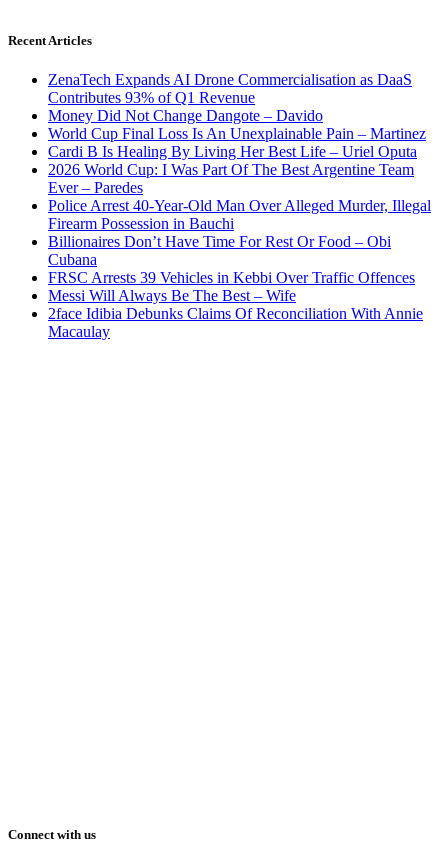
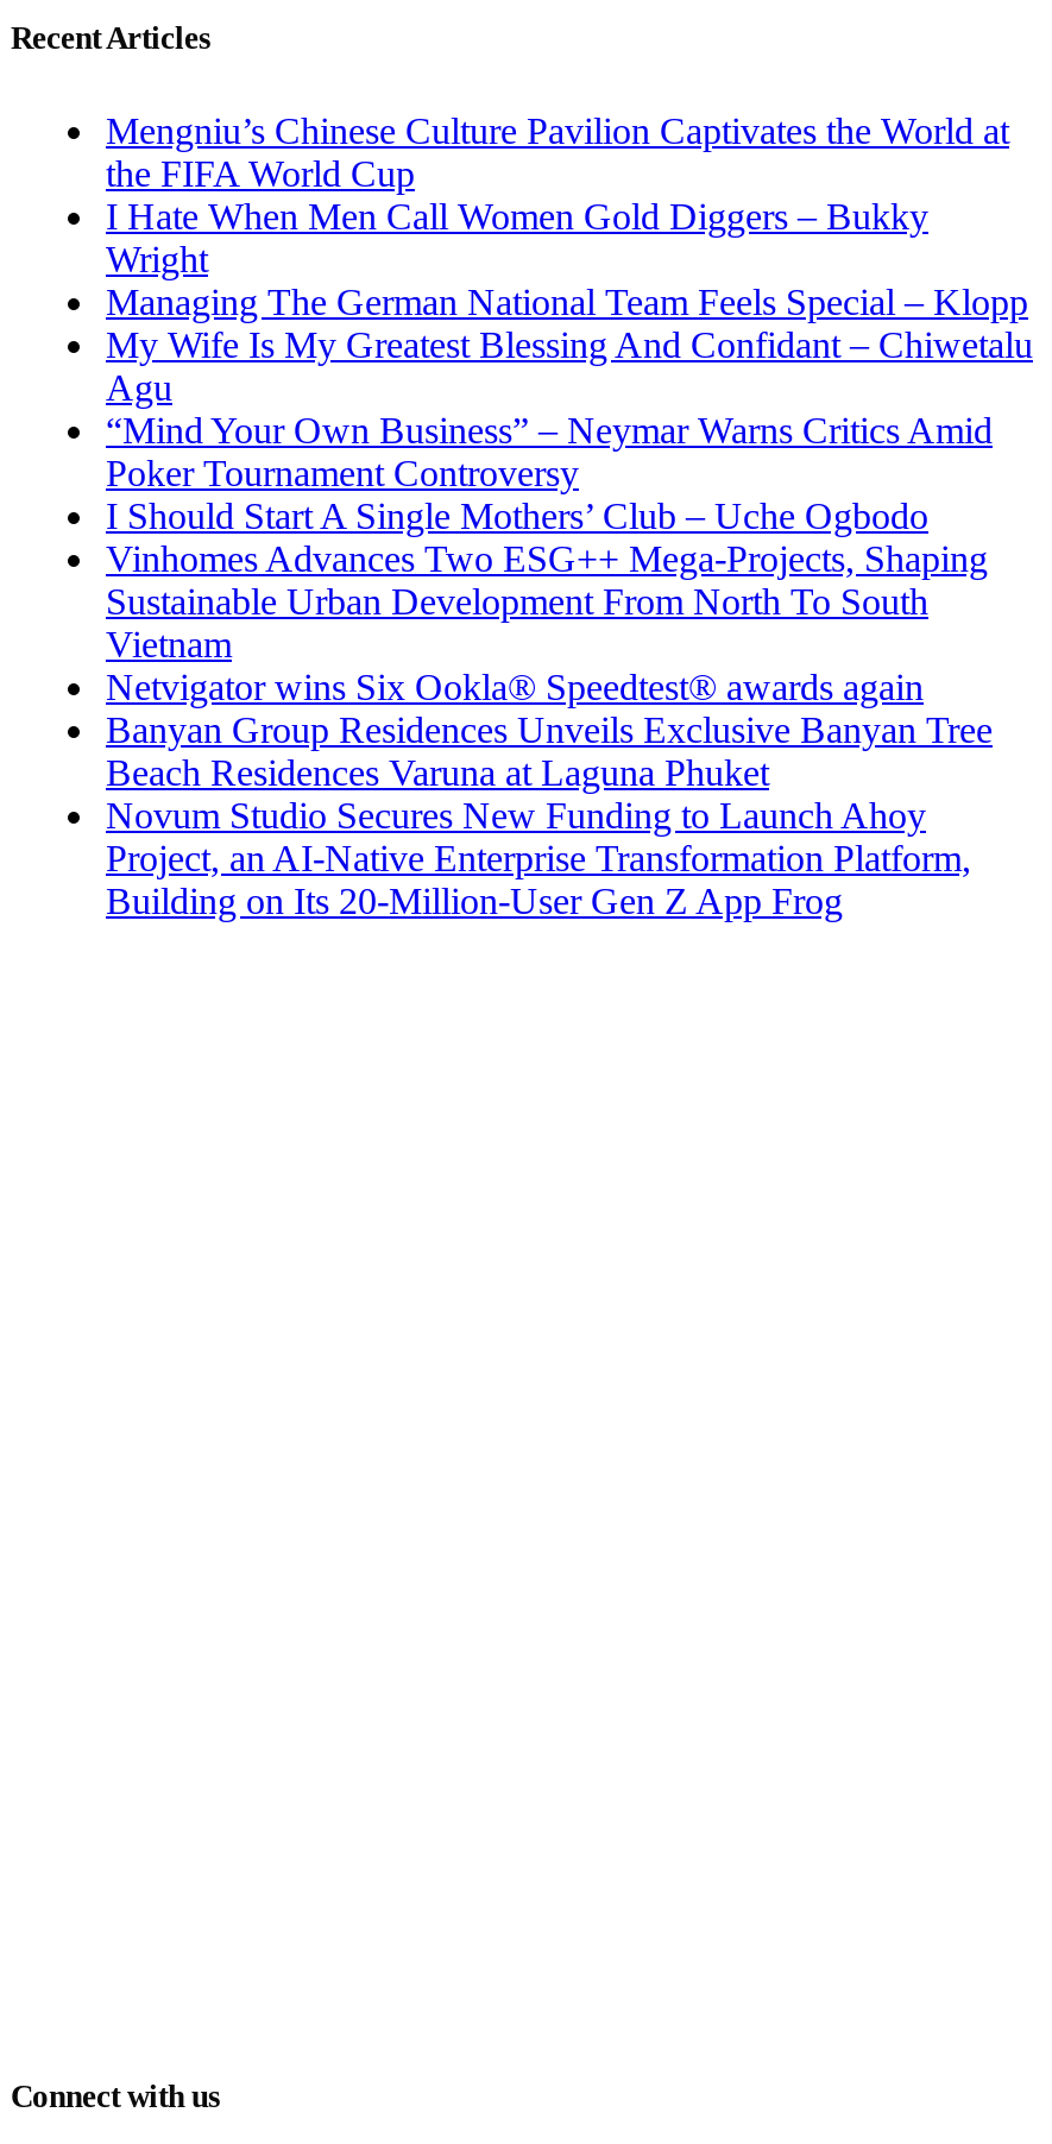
[48,71,431,340] ZenaTech Expands AI Drone Commercialisation as DaaS | Contributes 93% of Q1 Revenue | Money Did Not Change Dangote – Davido | World Cup Final Loss Is An Unexplainable Pain – Martinez | Cardi B Is Healing By Living Her Best Life – Uriel Oputa | 2026 World Cup: I Was Part Of The Best Argentine Team | Ever – Paredes | Police Arrest 40-Year-Old Man Over Alleged Murder, Illegal | Firearm Possession in Bauchi | Billionaires Don’t Have Time For Rest Or Food – Obi | Cubana | FRSC Arrests 39 Vehicles in Kebbi Over Traffic Offences | Messi Will Always Be The Best – Wife | 2face Idibia Debunks Claims Of Reconciliation With Annie | Macaulay -> [106,111,1033,922] Mengniu’s Chinese Culture Pavilion Captivates the World at | the FIFA World Cup | I Hate When Men Call Women Gold Diggers – Bukky | Wright | Managing The German National Team Feels Special – Klopp | My Wife Is My Greatest Blessing And Confidant – Chiwetalu | Agu | “Mind Your Own Business” – Neymar Warns Critics Amid | Poker Tournament Controversy | I Should Start A Single Mothers’ Club – Uche Ogbodo | Vinhomes Advances Two ESG++ Mega-Projects, Shaping | Sustainable Urban Development From North To South | Vietnam | Netvigator wins Six Ookla® Speedtest® awards again | Banyan Group Residences Unveils Exclusive Banyan Tree | Beach Residences Varuna at Laguna Phuket | Novum Studio Secures New Funding to Launch Ahoy | Project, an AI-Native Enterprise Transformation Platform, | Building on Its 20-Million-User Gen Z App Frog

